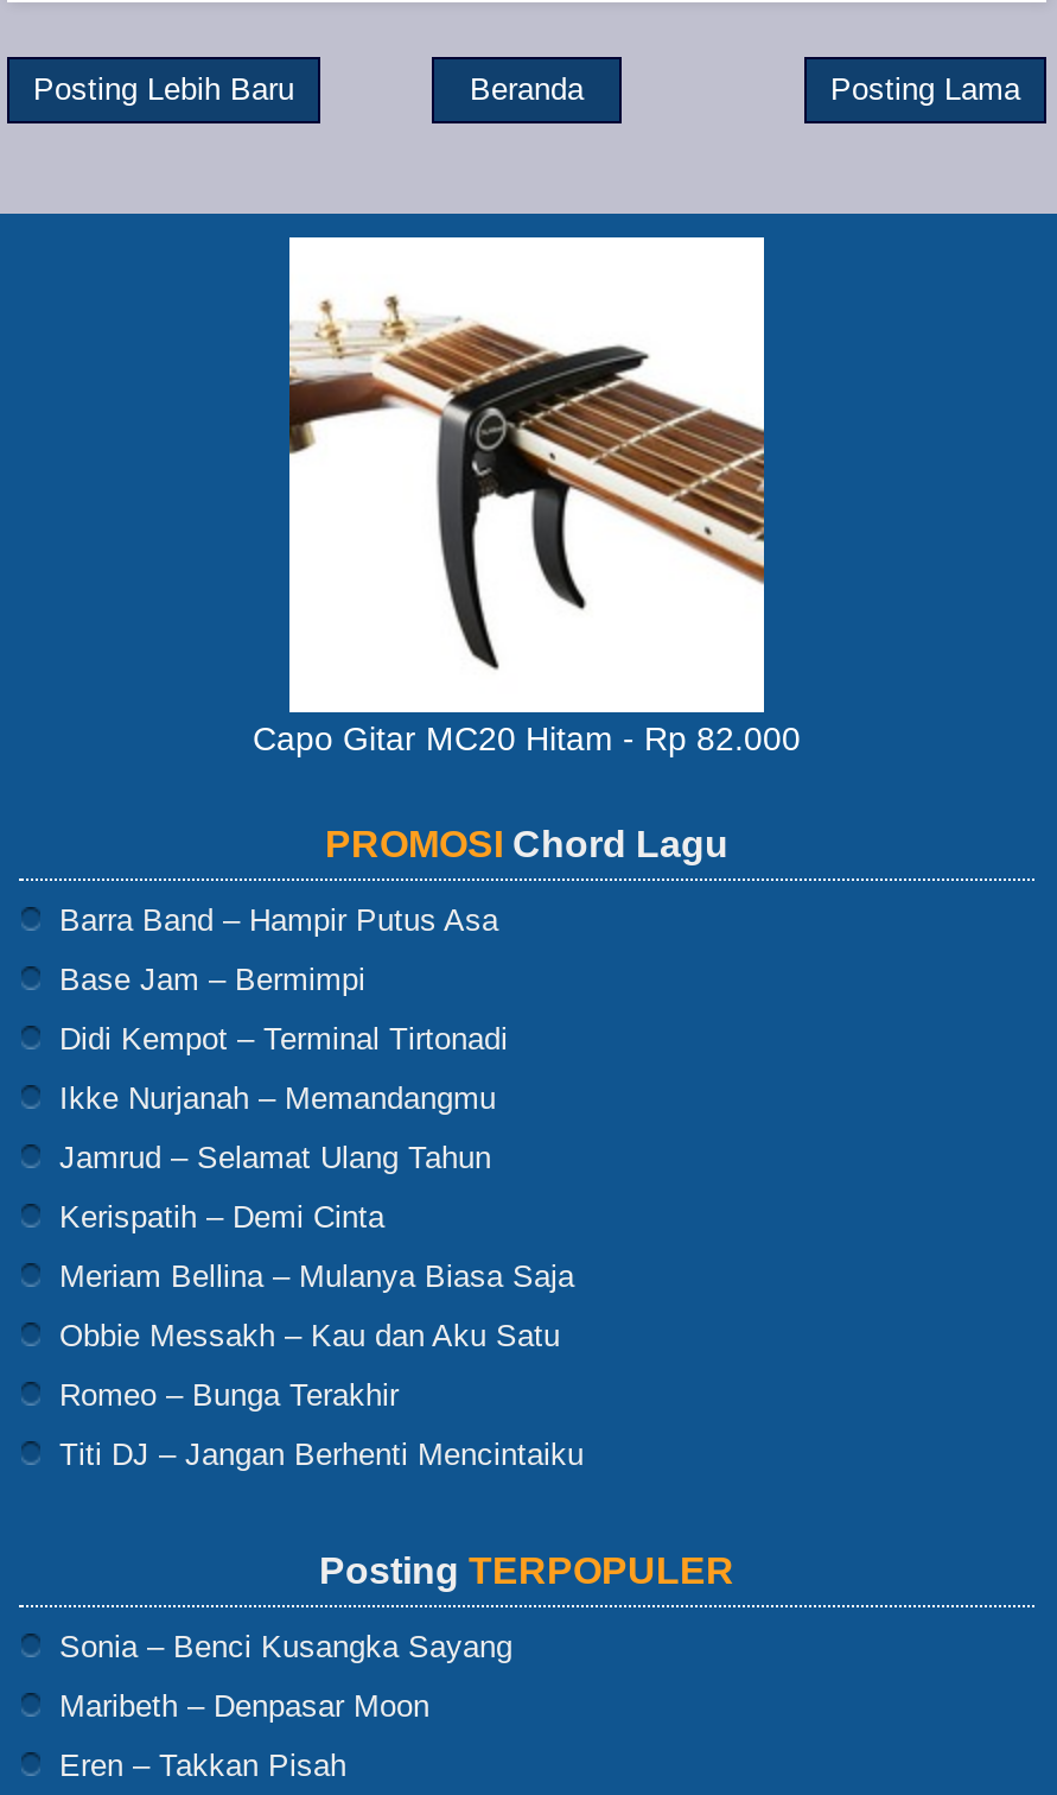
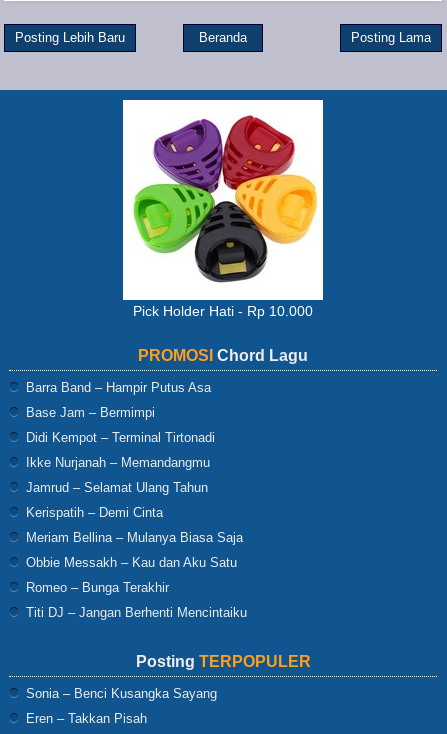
[253,273,801,757] [image] | Capo Gitar MC20 Hitam - Rp 82.000 -> [122,114,324,319] [image] | Pick Holder Hati - Rp 10.000
[59,1688,429,1724] Maribeth – Denpasar Moon -> none

